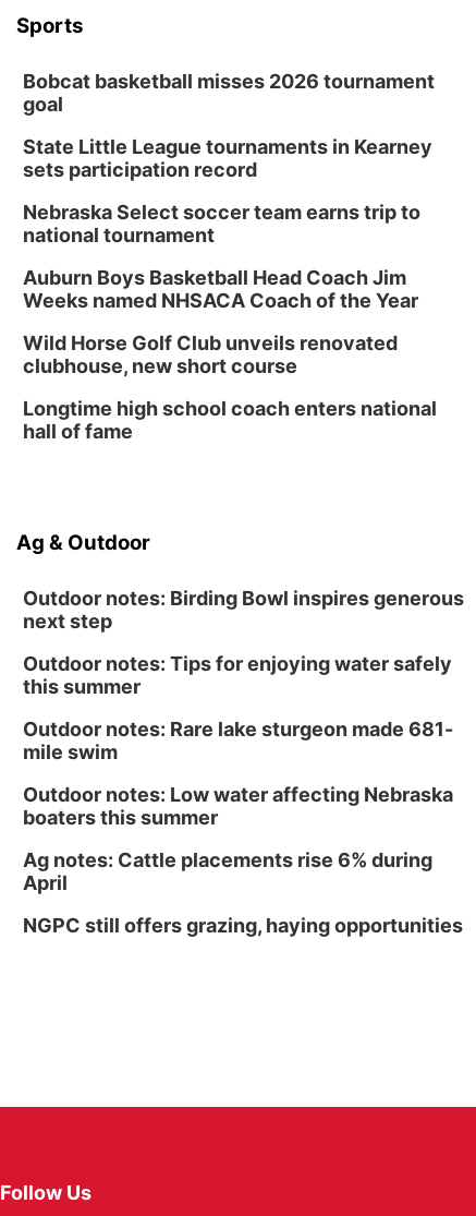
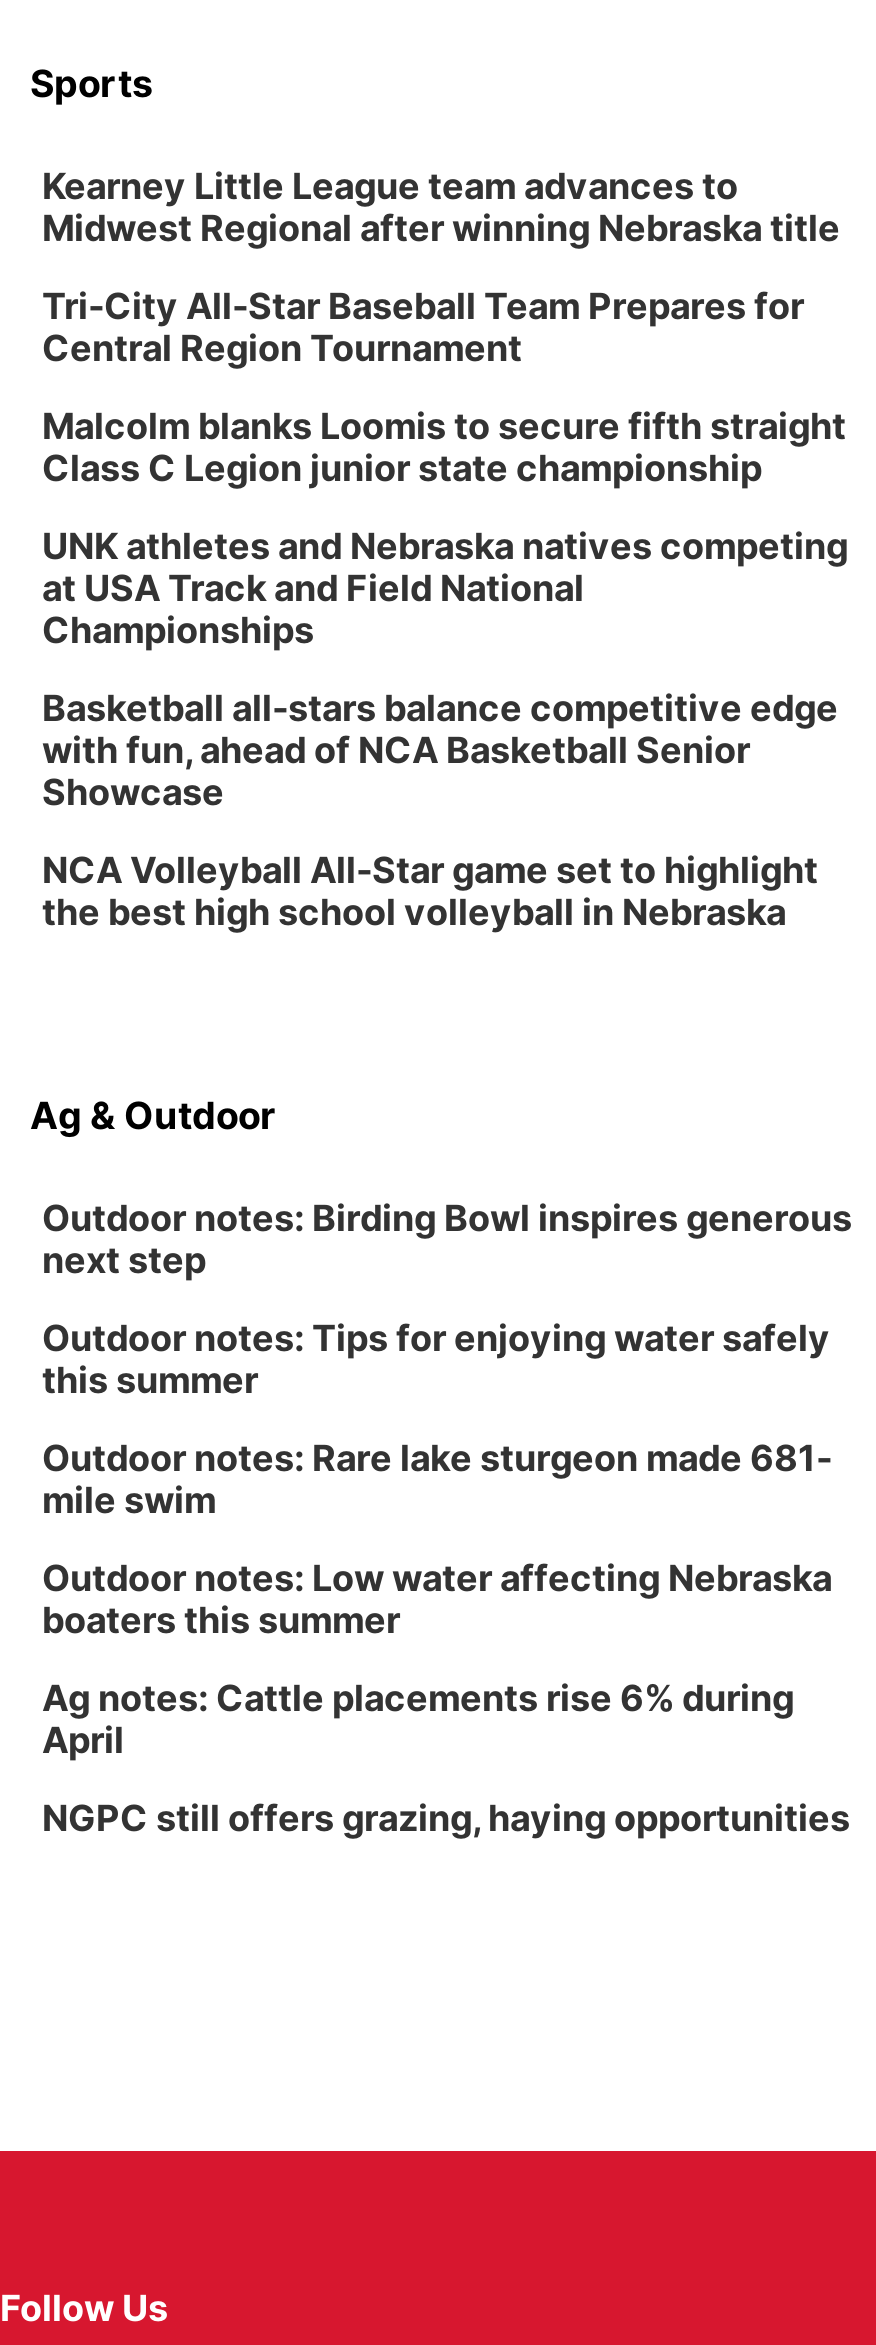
[23,70,435,116] Bobcat basketball misses 2026 tournament | goal -> [42,165,840,249] Kearney Little League team advances to | Midwest Regional after winning Nebraska title
[23,135,432,181] State Little League tournaments in Kearney | sets participation record -> [42,285,804,369] Tri-City All-Star Baseball Team Prepares for | Central Region Tournament
[23,201,420,246] Nebraska Select soccer team earns trip to | national tournament -> [42,405,846,489] Malcolm blanks Loomis to secure fifth straight | Class C Legion junior state championship
[23,266,418,312] Auburn Boys Basketball Head Coach Jim | Weeks named NHSACA Coach of the Year -> [42,525,848,651] UNK athletes and Nebraska natives competing | at USA Track and Field National | Championships
[23,332,398,377] Wild Horse Golf Club unveils renovated | clubhouse, new short course -> [42,687,838,813] Basketball all-stars balance competitive edge | with fun, ahead of NCA Basketball Senior | Showcase
[23,397,437,443] Longtime high school coach enters national | hall of fame -> [42,849,818,933] NCA Volleyball All-Star game set to highlight | the best high school volleyball in Nebraska

